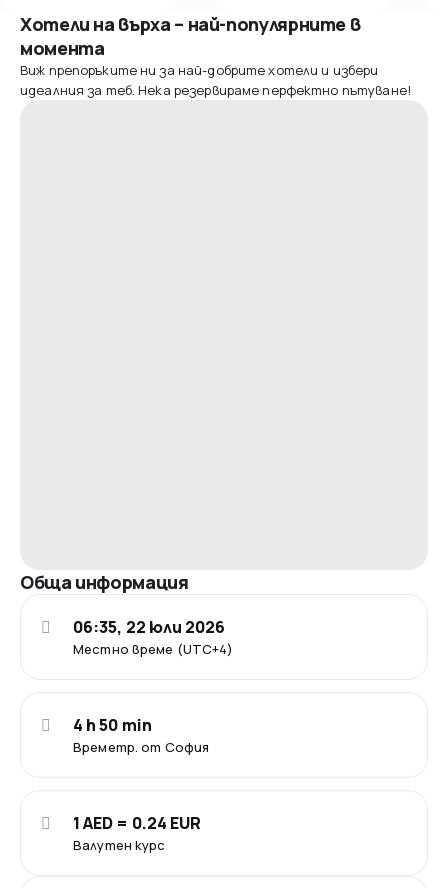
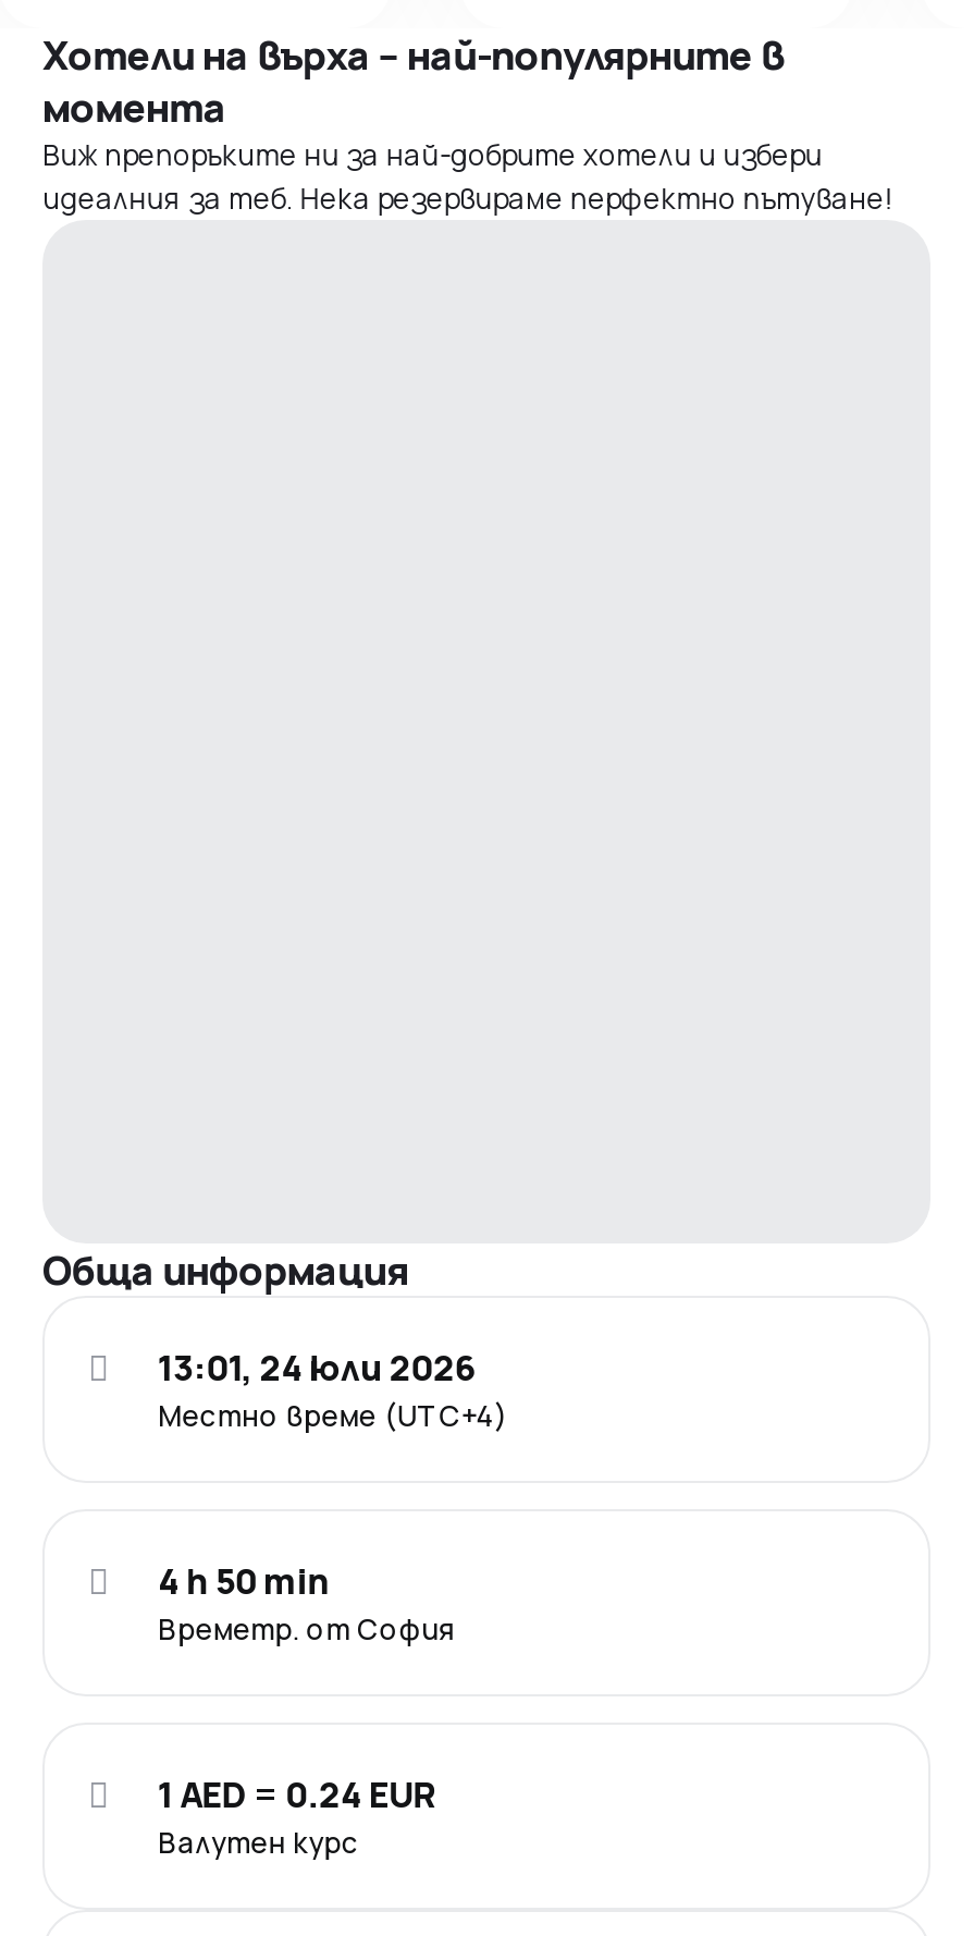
[73,616,225,638] 06:35, 22 юли 2026 -> [158,1343,477,1391] 13:01, 24 юли 2026

